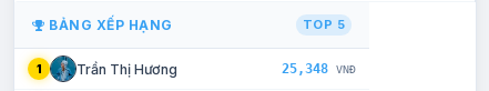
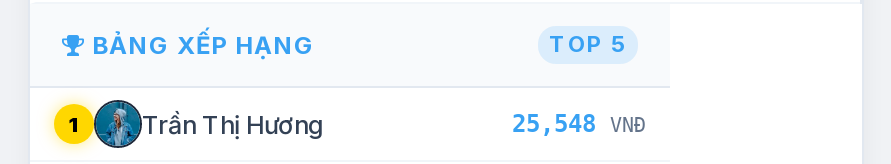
[282,60,356,76] 25,348 VNĐ -> [512,109,646,137] 25,548 VNĐ

